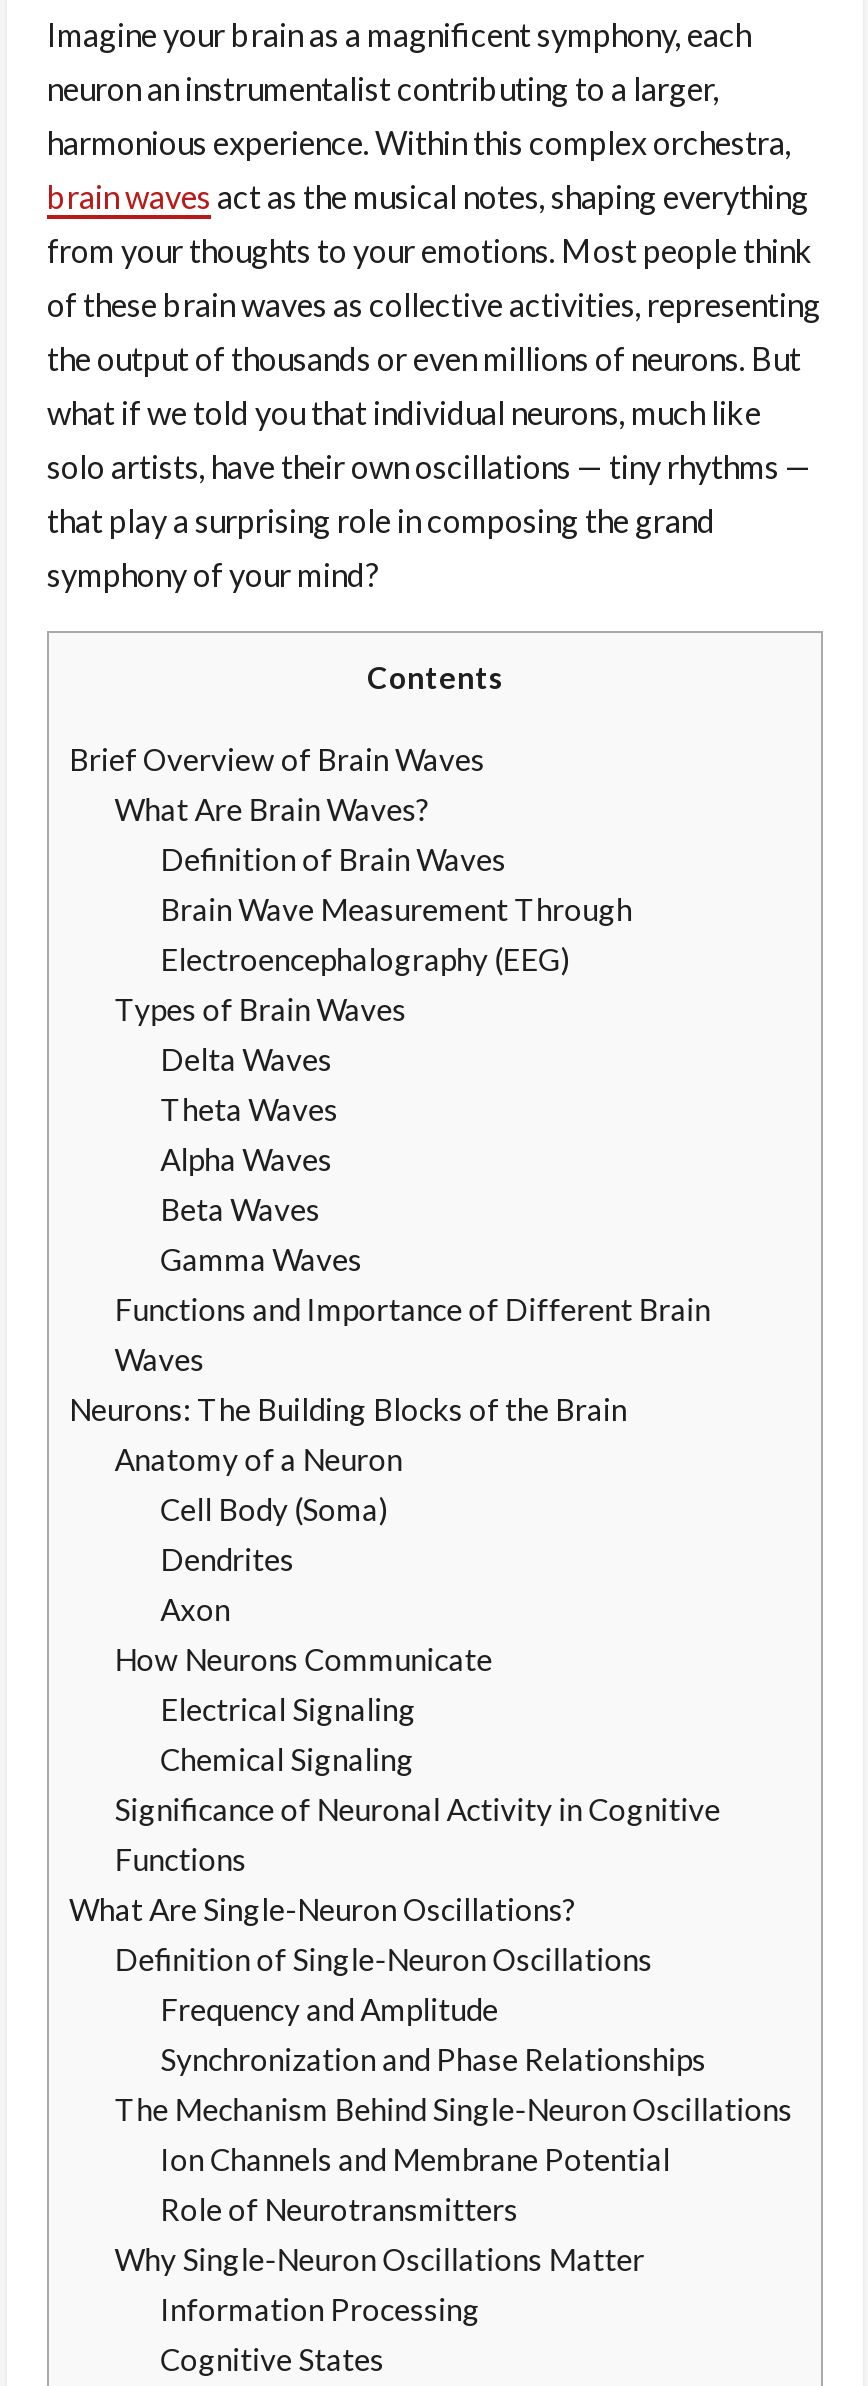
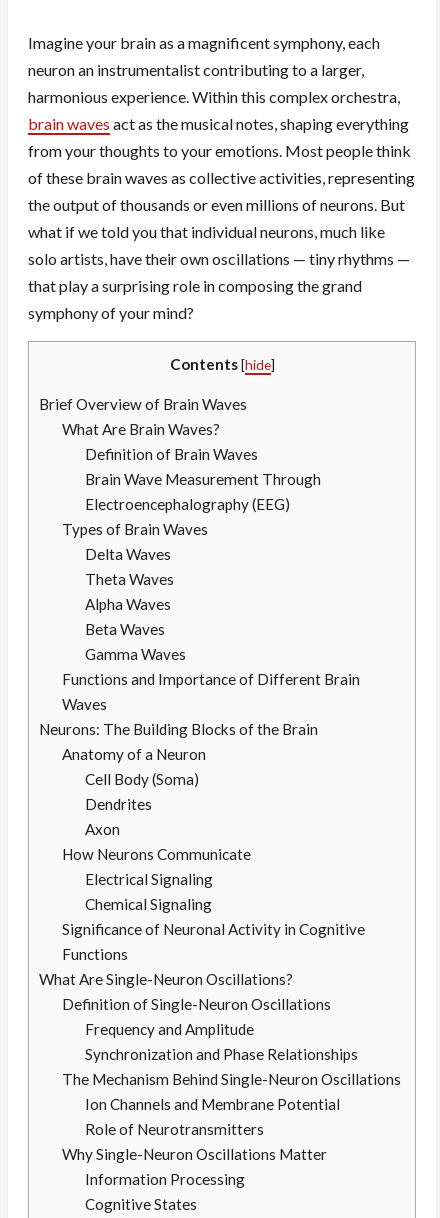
[367,660,503,696] Contents -> [169,355,274,373] Contents [hide]

